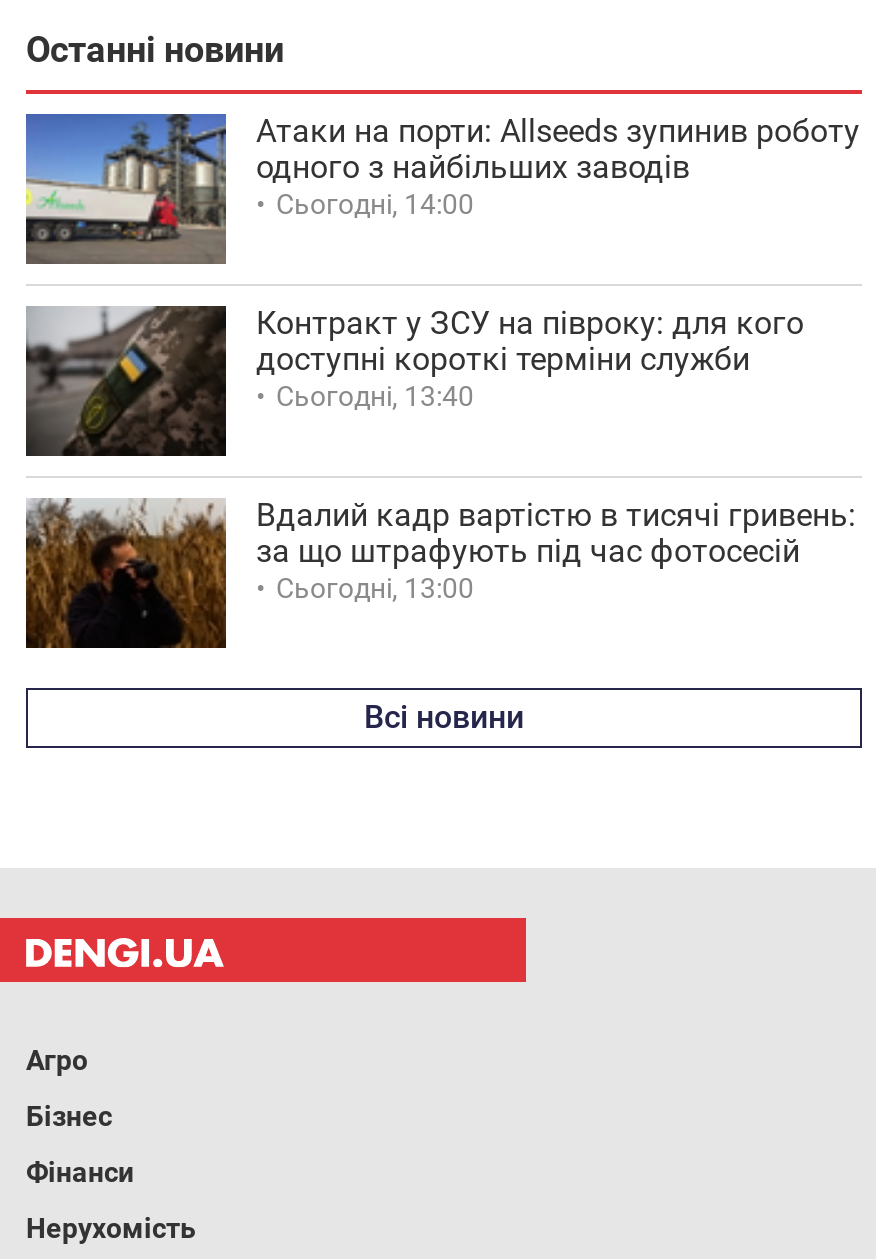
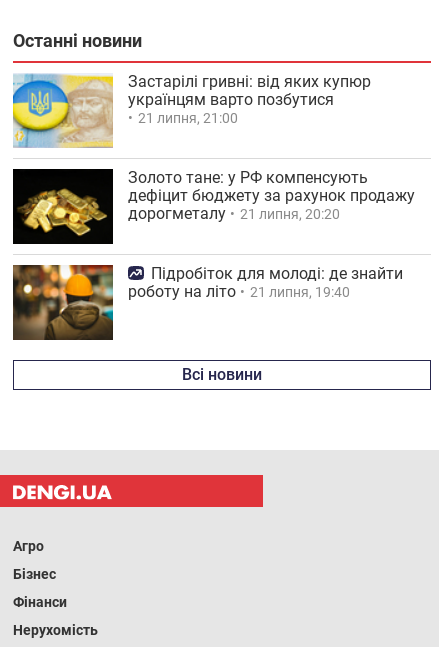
[24,112,860,266] [image] | Атаки на порти: Allseeds зупинив роботу | одного з найбільших заводів | Сьогодні, 14:00 -> [12,72,371,148] [image] | Застарілі гривні: від яких купюр | українцям варто позбутися | 21 липня, 21:00
[24,305,804,456] [image] | Контракт у ЗСУ на півроку: для кого | доступні короткі терміни служби | Сьогодні, 13:40 -> [13,168,415,243] [image] | Золото тане: у РФ компенсують | дефіцит бюджету за рахунок продажу | дорогметалу | 21 липня, 20:20
[24,497,856,648] [image] | Вдалий кадр вартістю в тисячі гривень: | за що штрафують під час фотосесій | Сьогодні, 13:00 -> [13,264,403,340] [image] | Підробіток для молоді: де знайти | роботу на літо | 21 липня, 19:40

